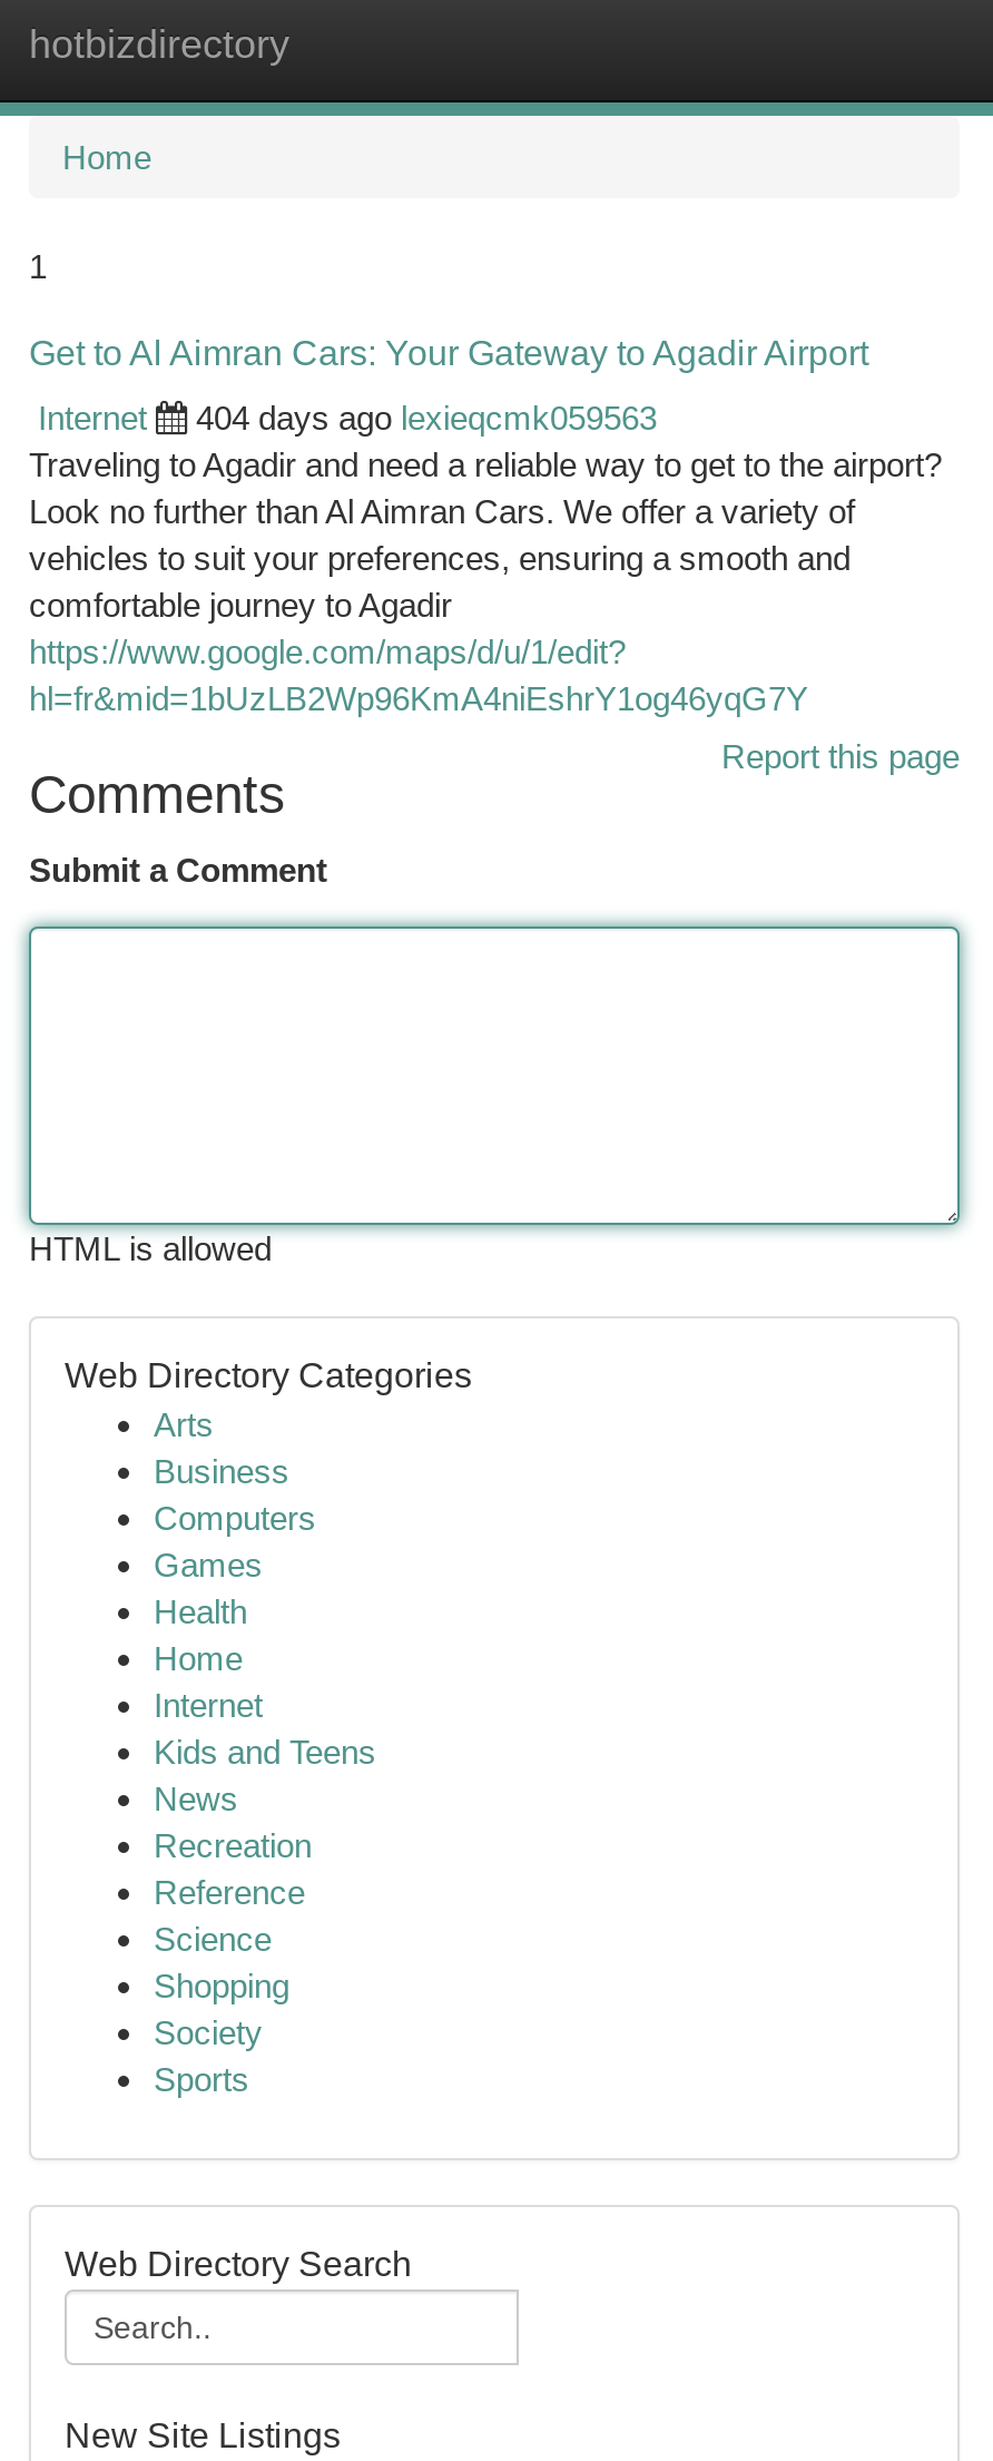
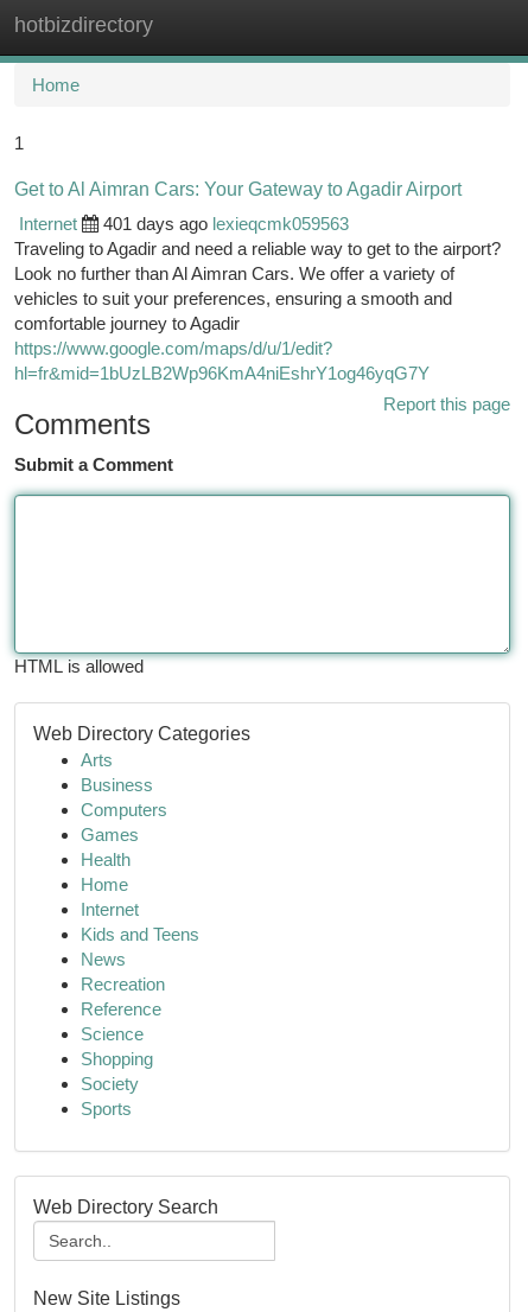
[196,399,657,437] 404 days ago lexieqcmk059563 -> [103,214,349,234] 401 days ago lexieqcmk059563

